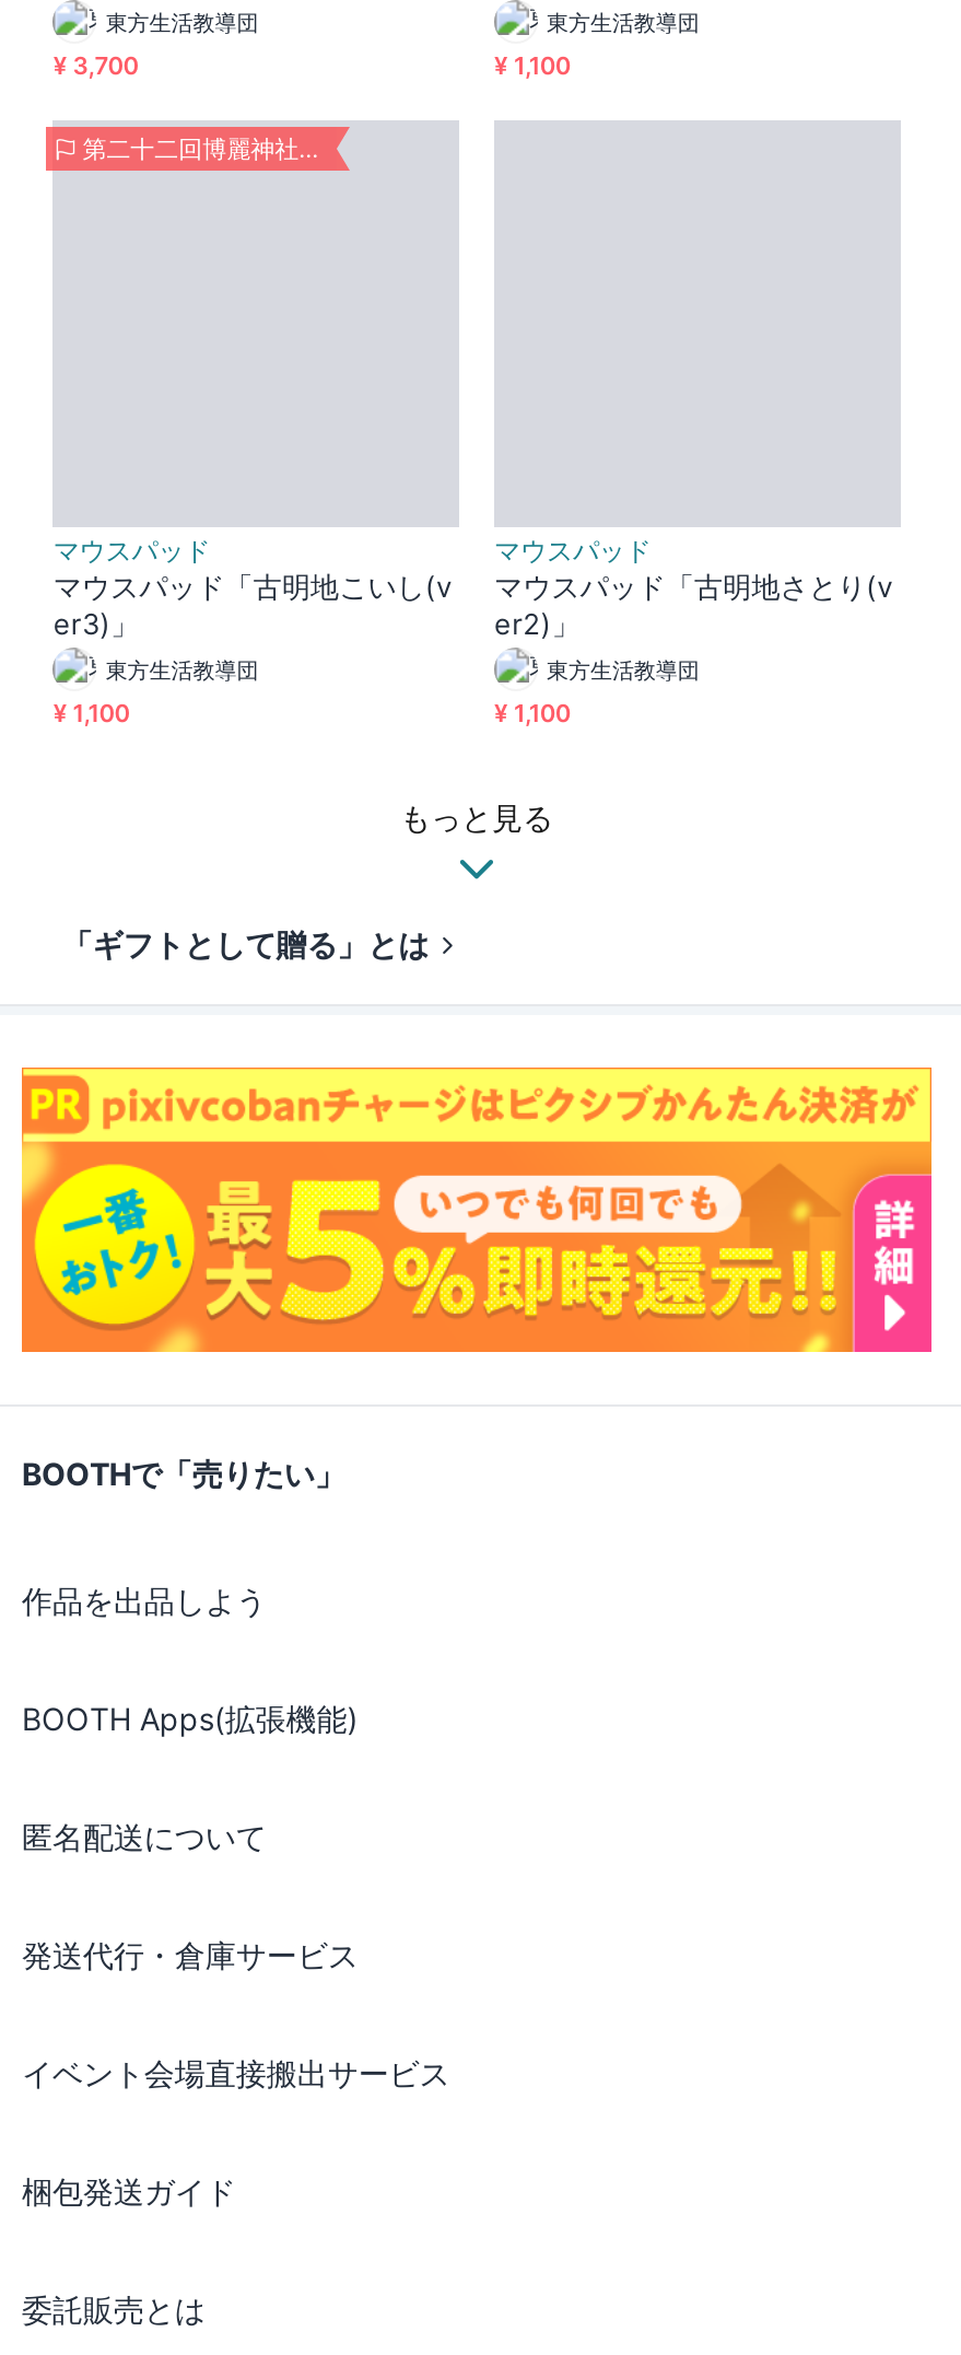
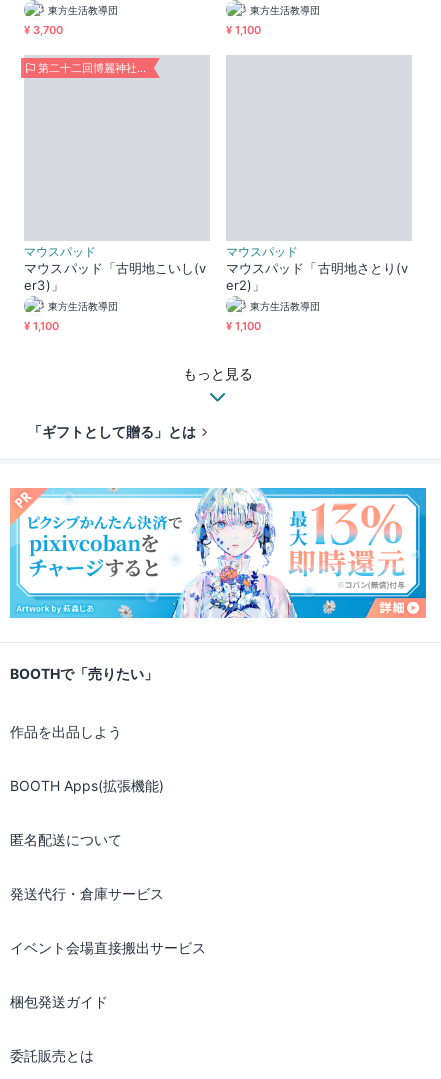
[20,1065,934,1354] [image] -> [9,487,427,619] [image]

